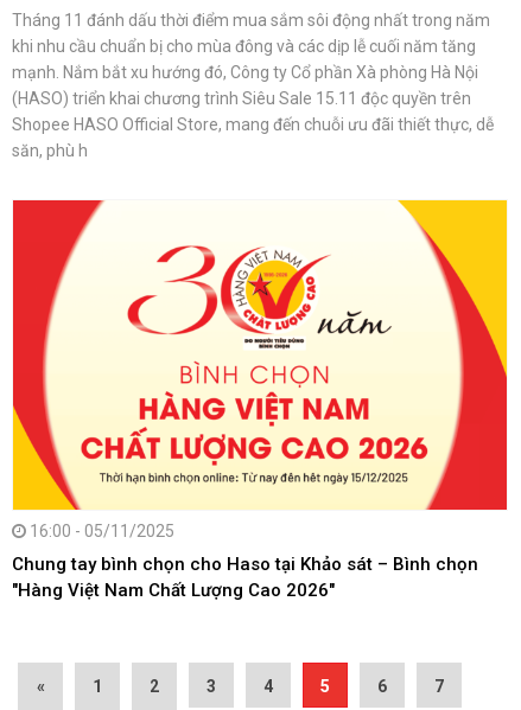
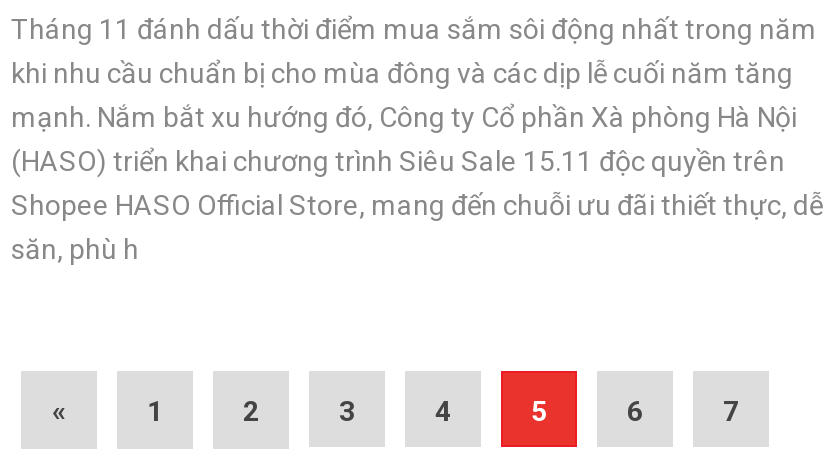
[12,199,508,602] [image] | 16:00 - 05/11/2025 | Chung tay bình chọn cho Haso tại Khảo sát – Bình chọn | "Hàng Việt Nam Chất Lượng Cao 2026" -> none

